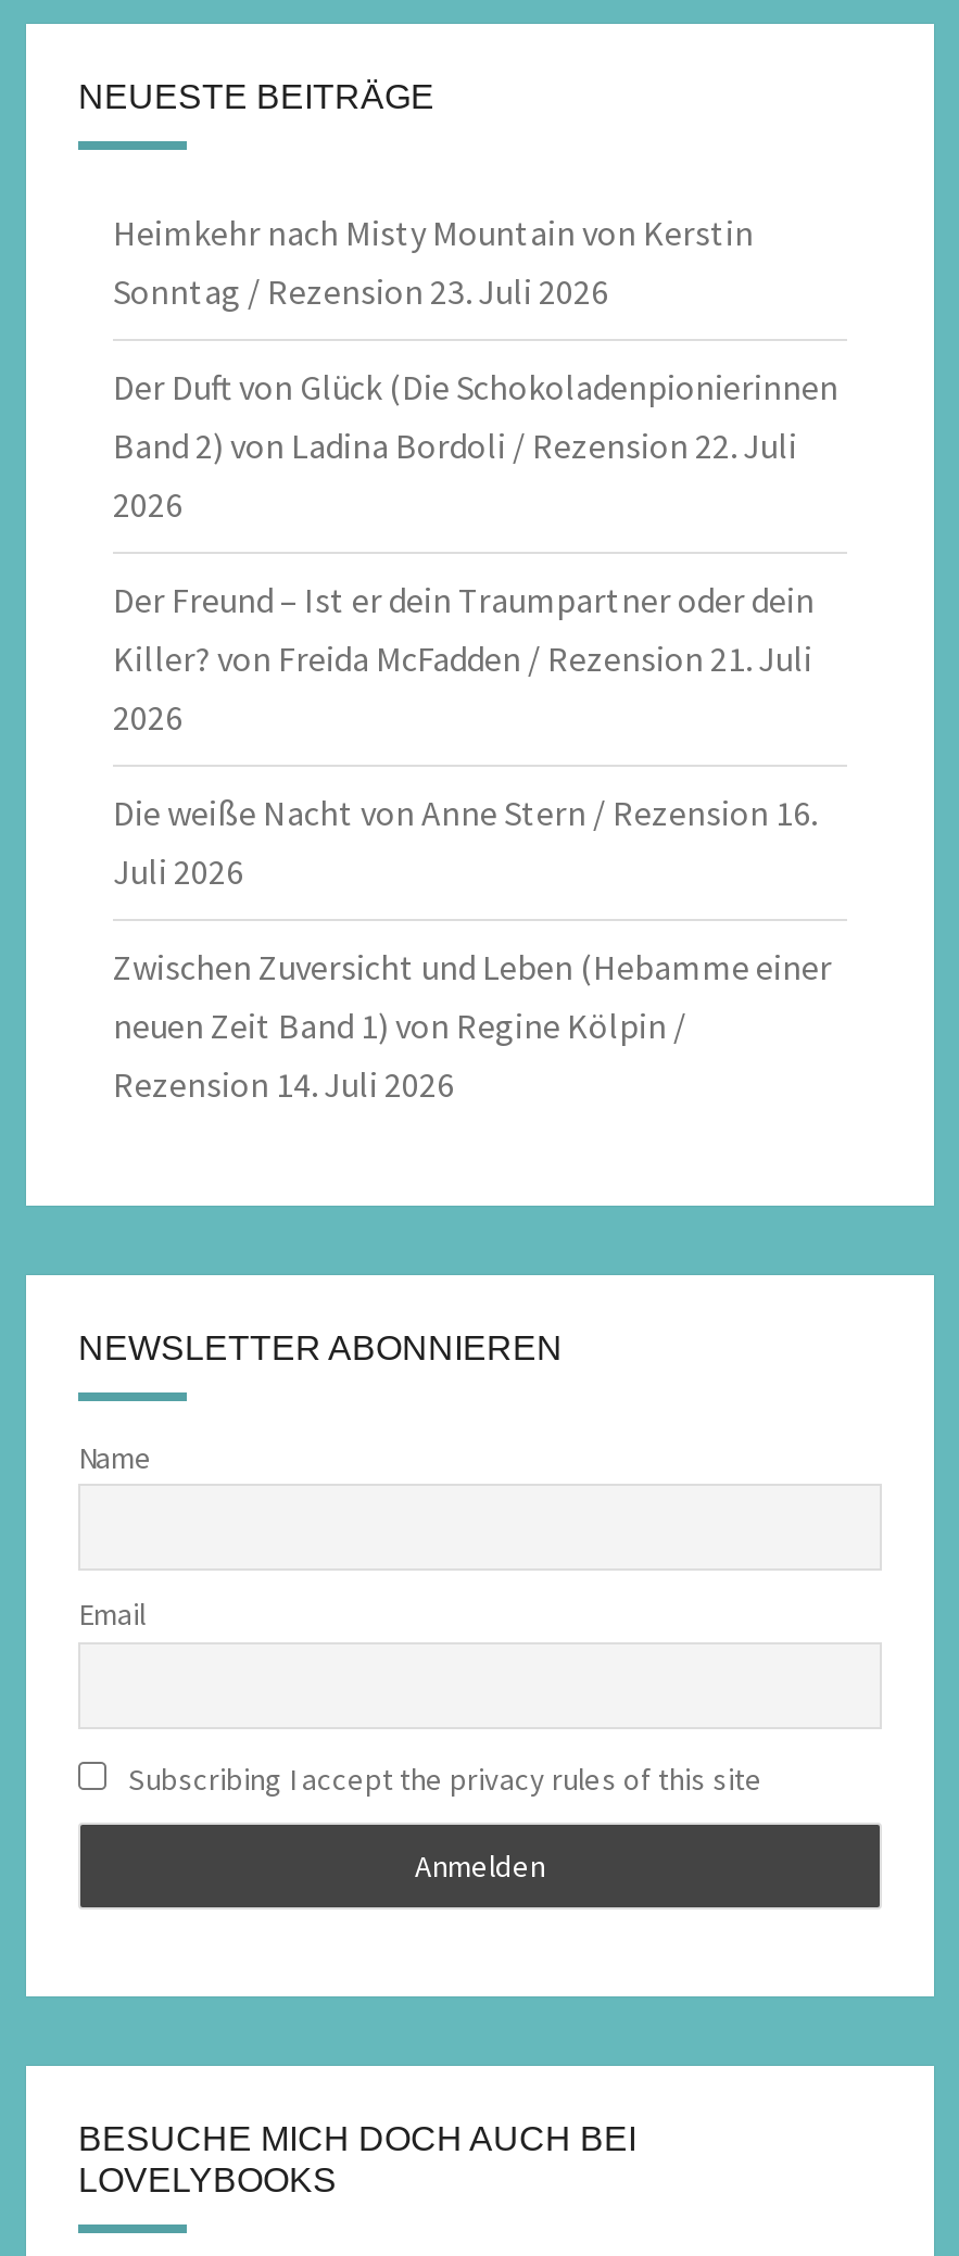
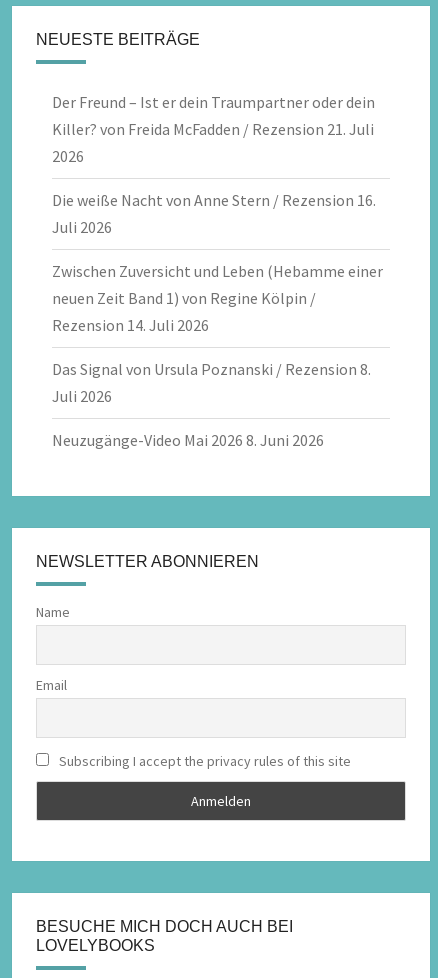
[113,211,838,525] Heimkehr nach Misty Mountain von Kerstin | Sonntag / Rezension 23. Juli 2026 | Der Duft von Glück (Die Schokoladenpionierinnen | Band 2) von Ladina Bordoli / Rezension 22. Juli | 2026 -> none
moved [113,578,832,1106] -> [52,92,383,335]: Der Freund – Ist er dein Traumpartner oder dein | Killer? von Freida McFadden / Rezension 21. Juli | 2026 | Die weiße Nacht von Anne Stern / Rezension 16. | Juli 2026 | Zwischen Zuversicht und Leben (Hebamme einer | neuen Zeit Band 1) von Regine Kölpin / | Rezension 14. Juli 2026
none -> [52,359,371,450] Das Signal von Ursula Poznanski / Rezension 8. | Juli 2026 | Neuzugänge-Video Mai 2026 8. Juni 2026

